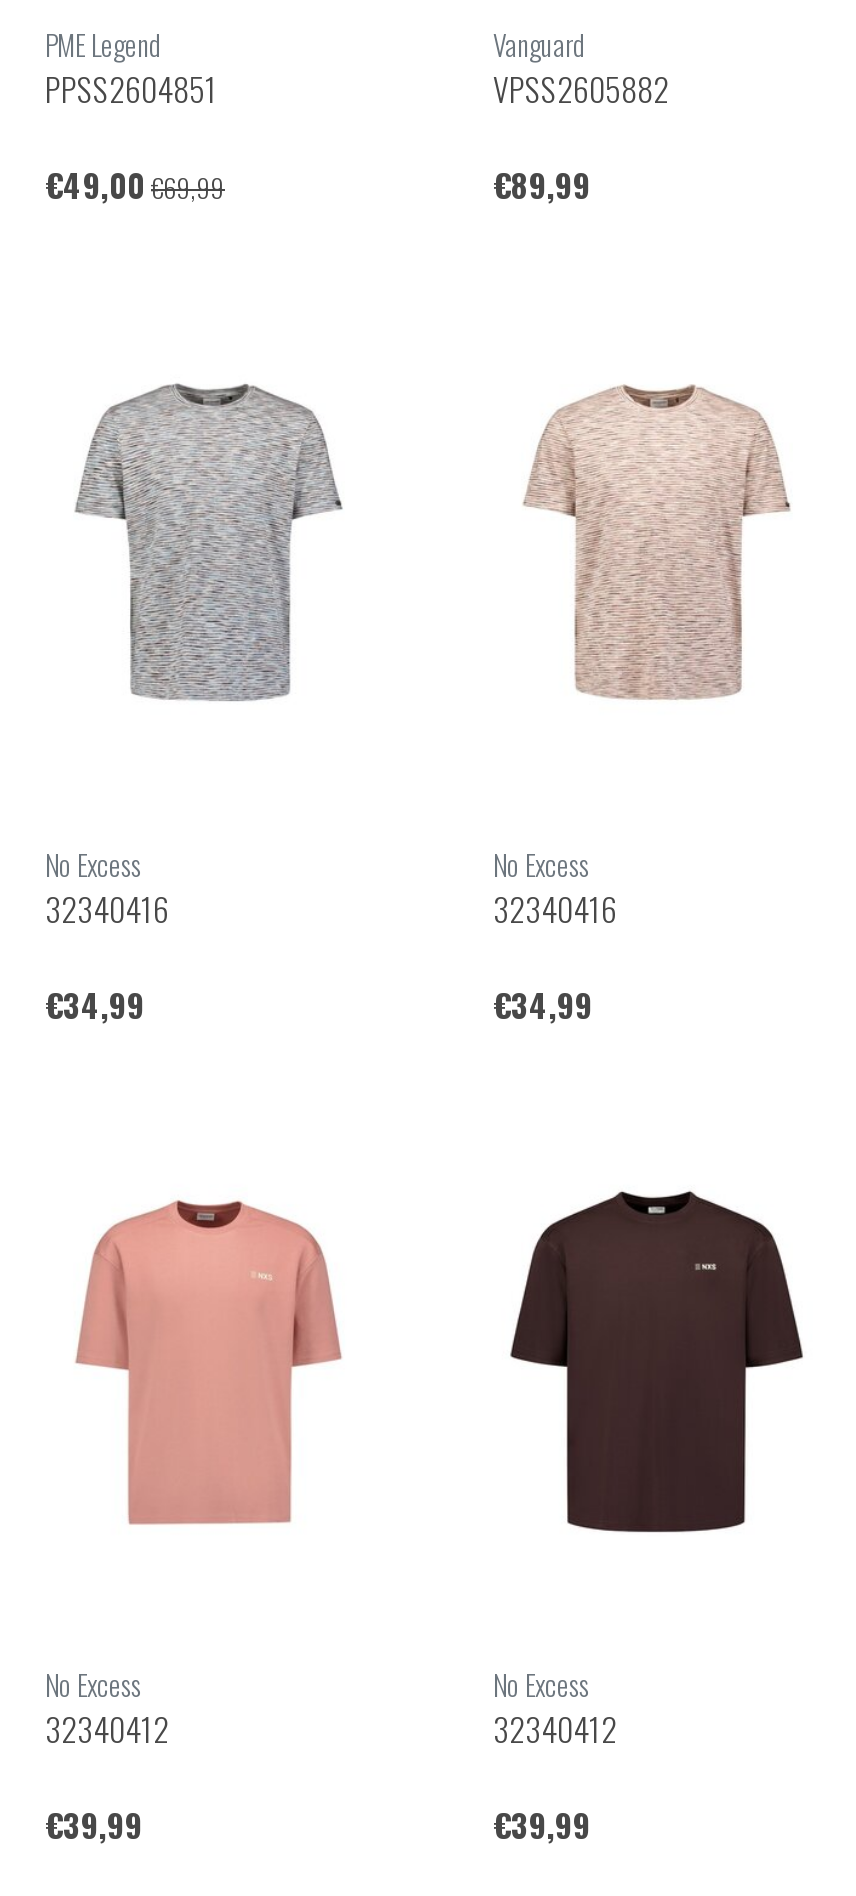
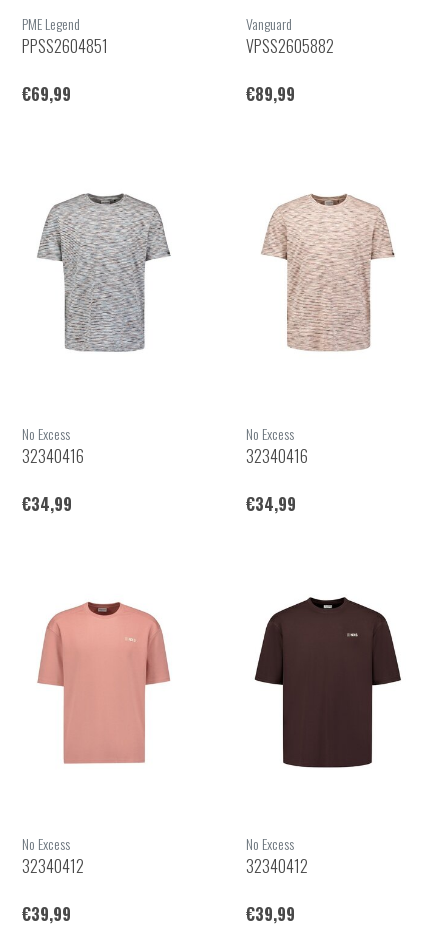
[45,162,225,210] €49,00 €69,99 -> [22,82,71,106] €69,99

